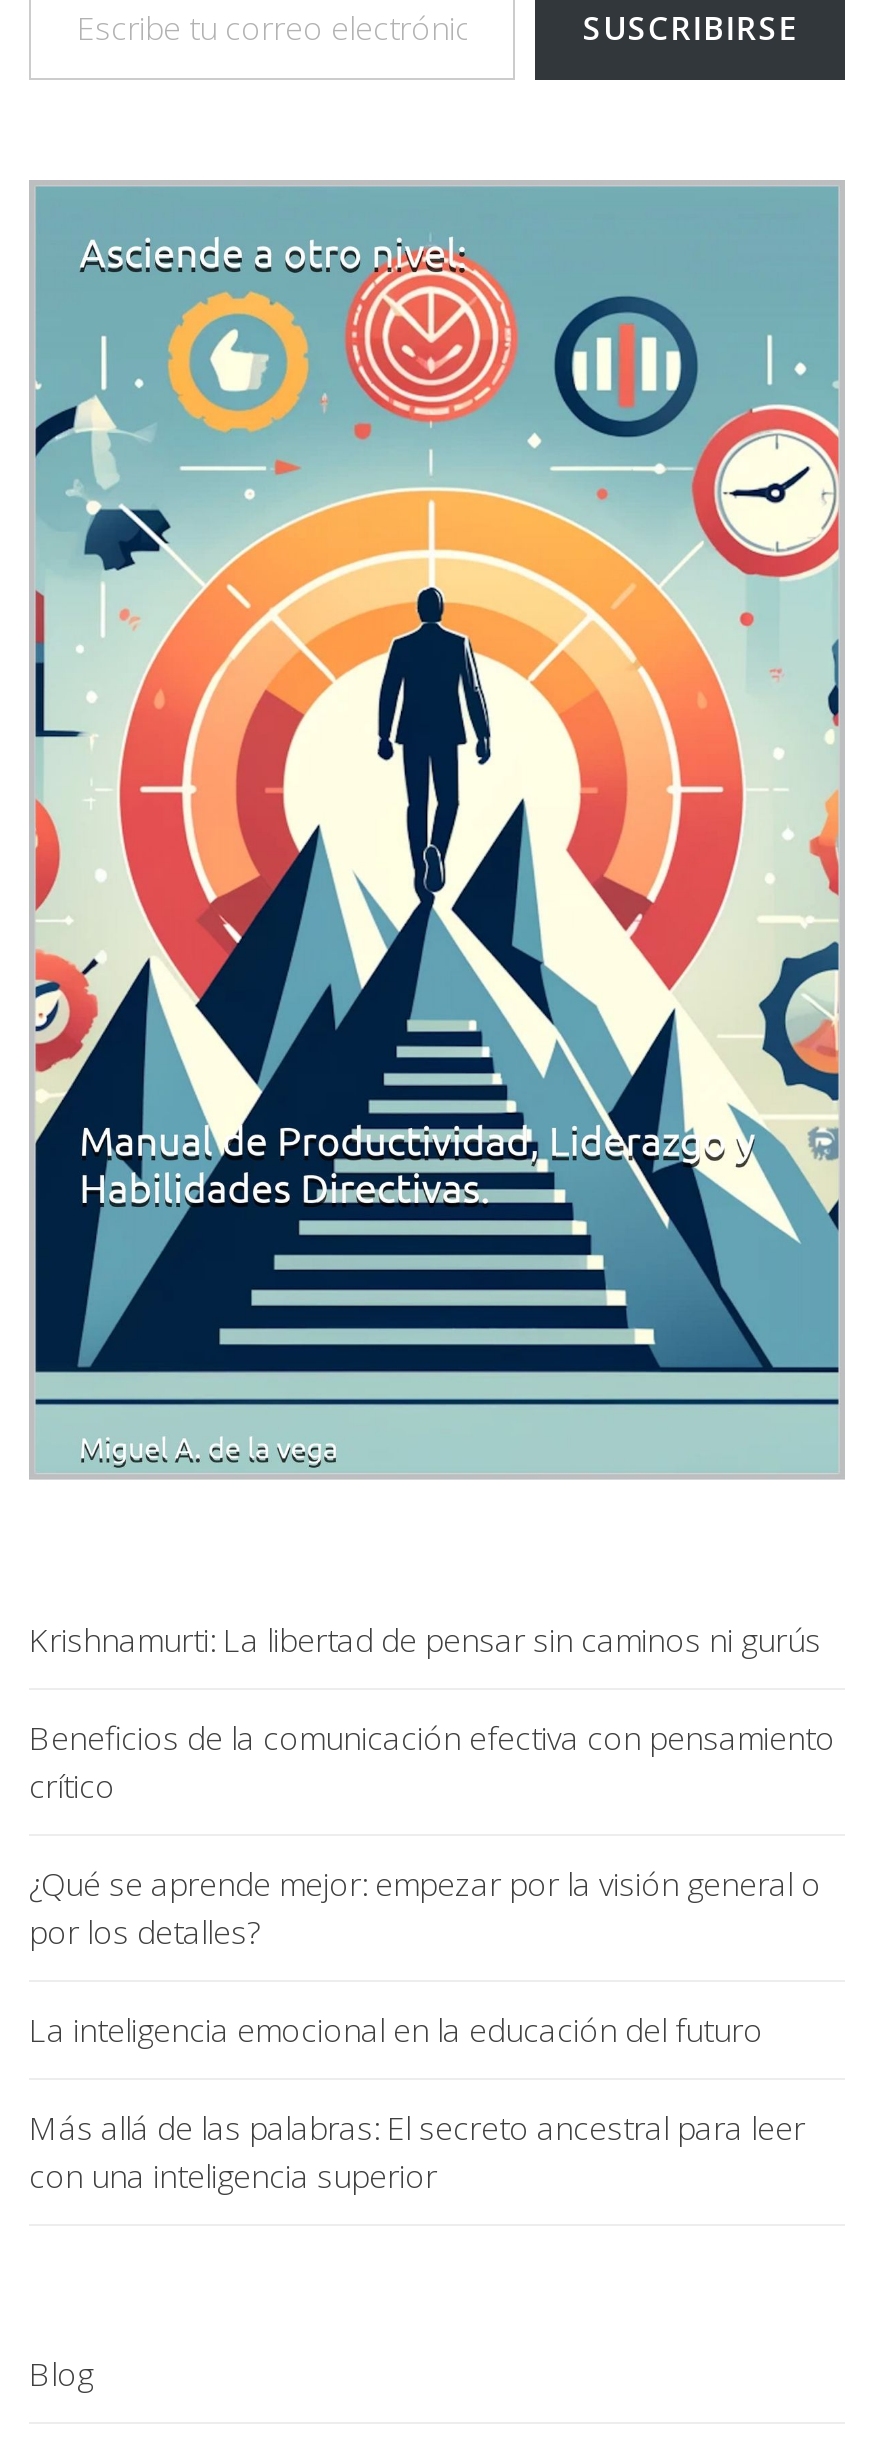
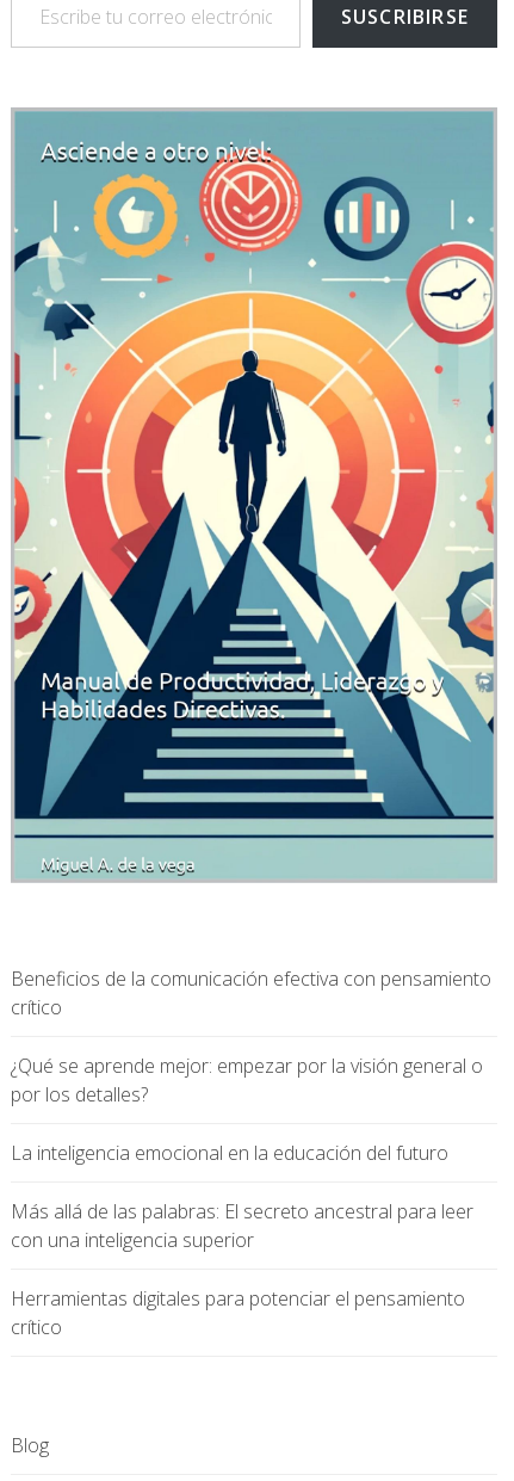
[29,1617,821,1661] Krishnamurti: La libertad de pensar sin caminos ni gurús -> none
moved [29,1715,835,2197] -> [11,965,491,1252]: Beneficios de la comunicación efectiva con pensamiento | crítico | ¿Qué se aprende mejor: empezar por la visión general o | por los detalles? | La inteligencia emocional en la educación del futuro | Más allá de las palabras: El secreto ancestral para leer | con una inteligencia superior
none -> [11,1285,465,1340] Herramientas digitales para potenciar el pensamiento | crítico

